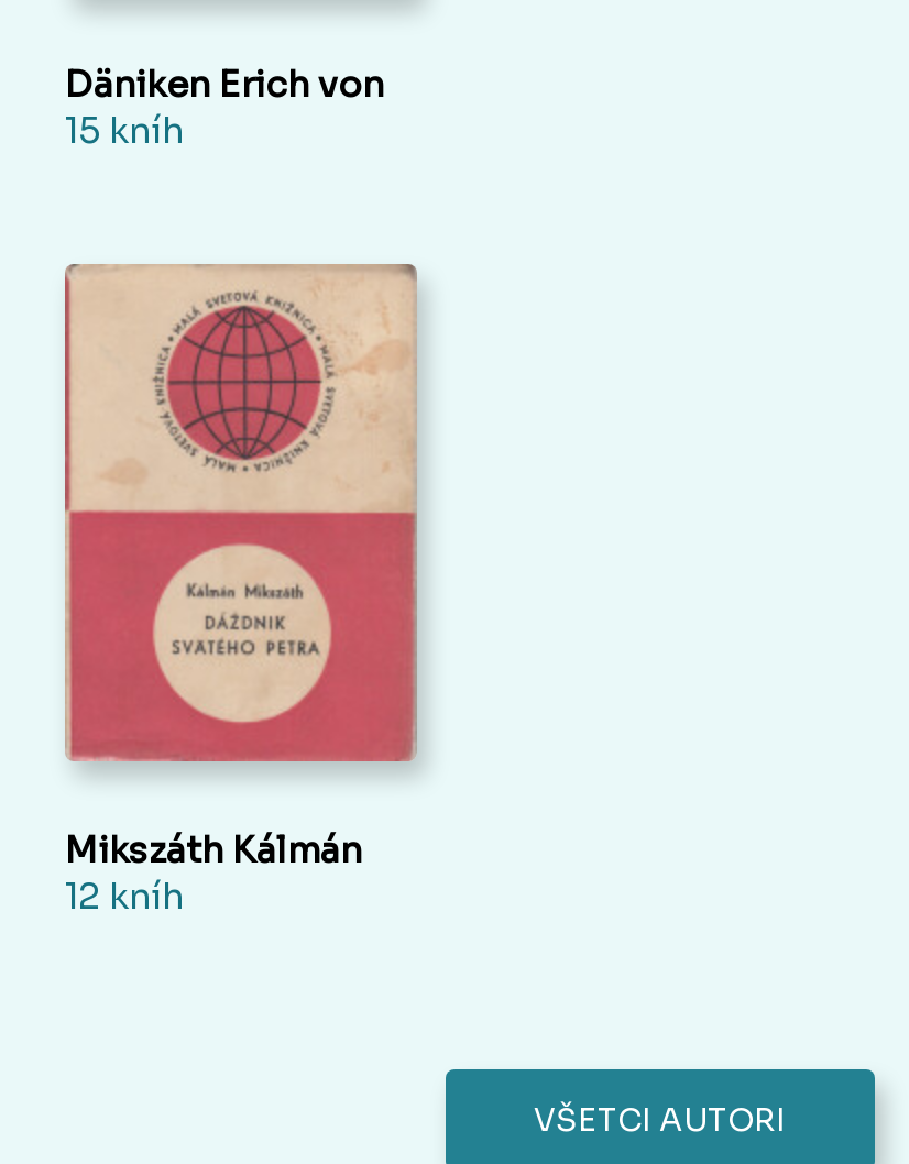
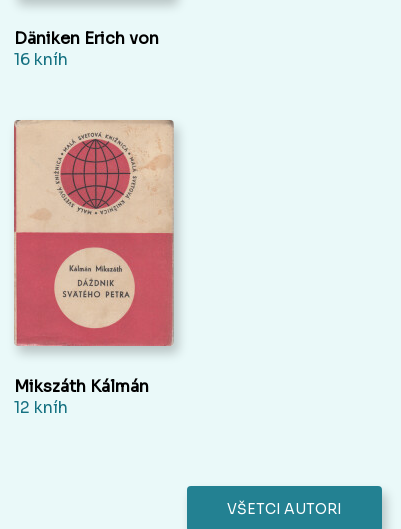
[65,108,184,155] 15 kníh -> [14,49,68,70] 16 kníh

